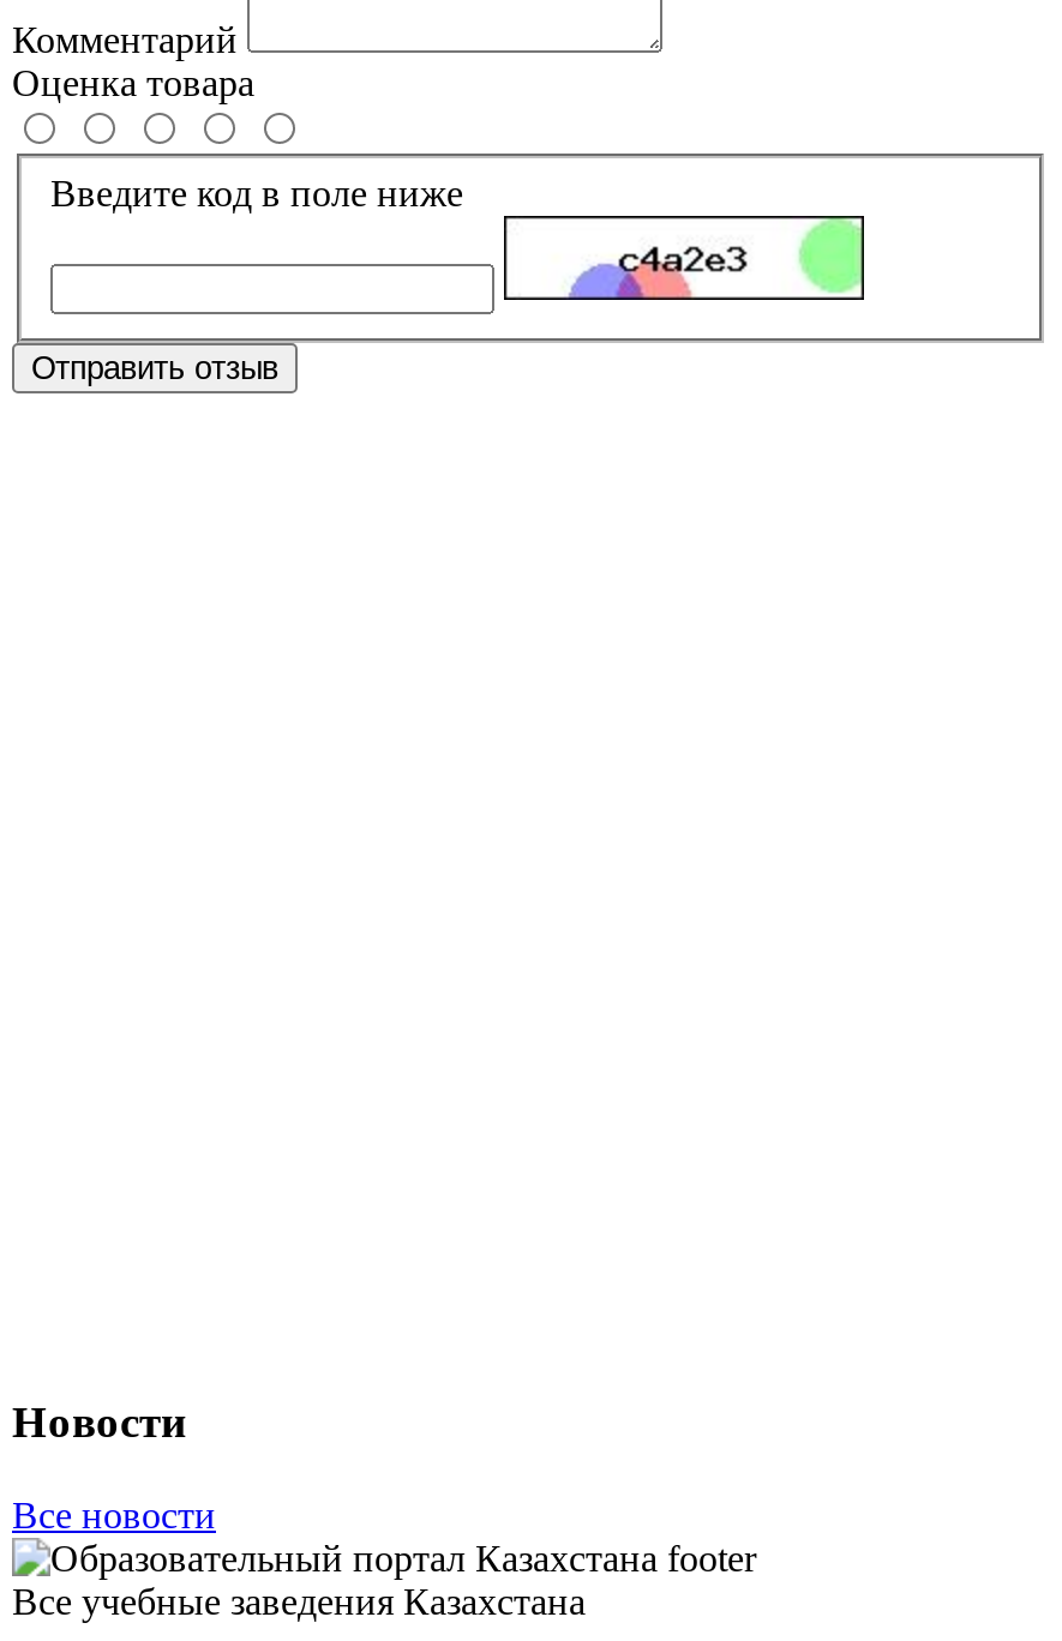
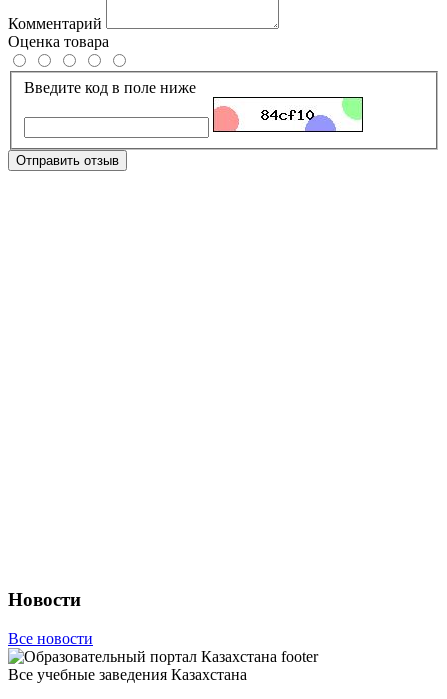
[504,216,864,300] [image] -> [213,97,363,132] [image]

